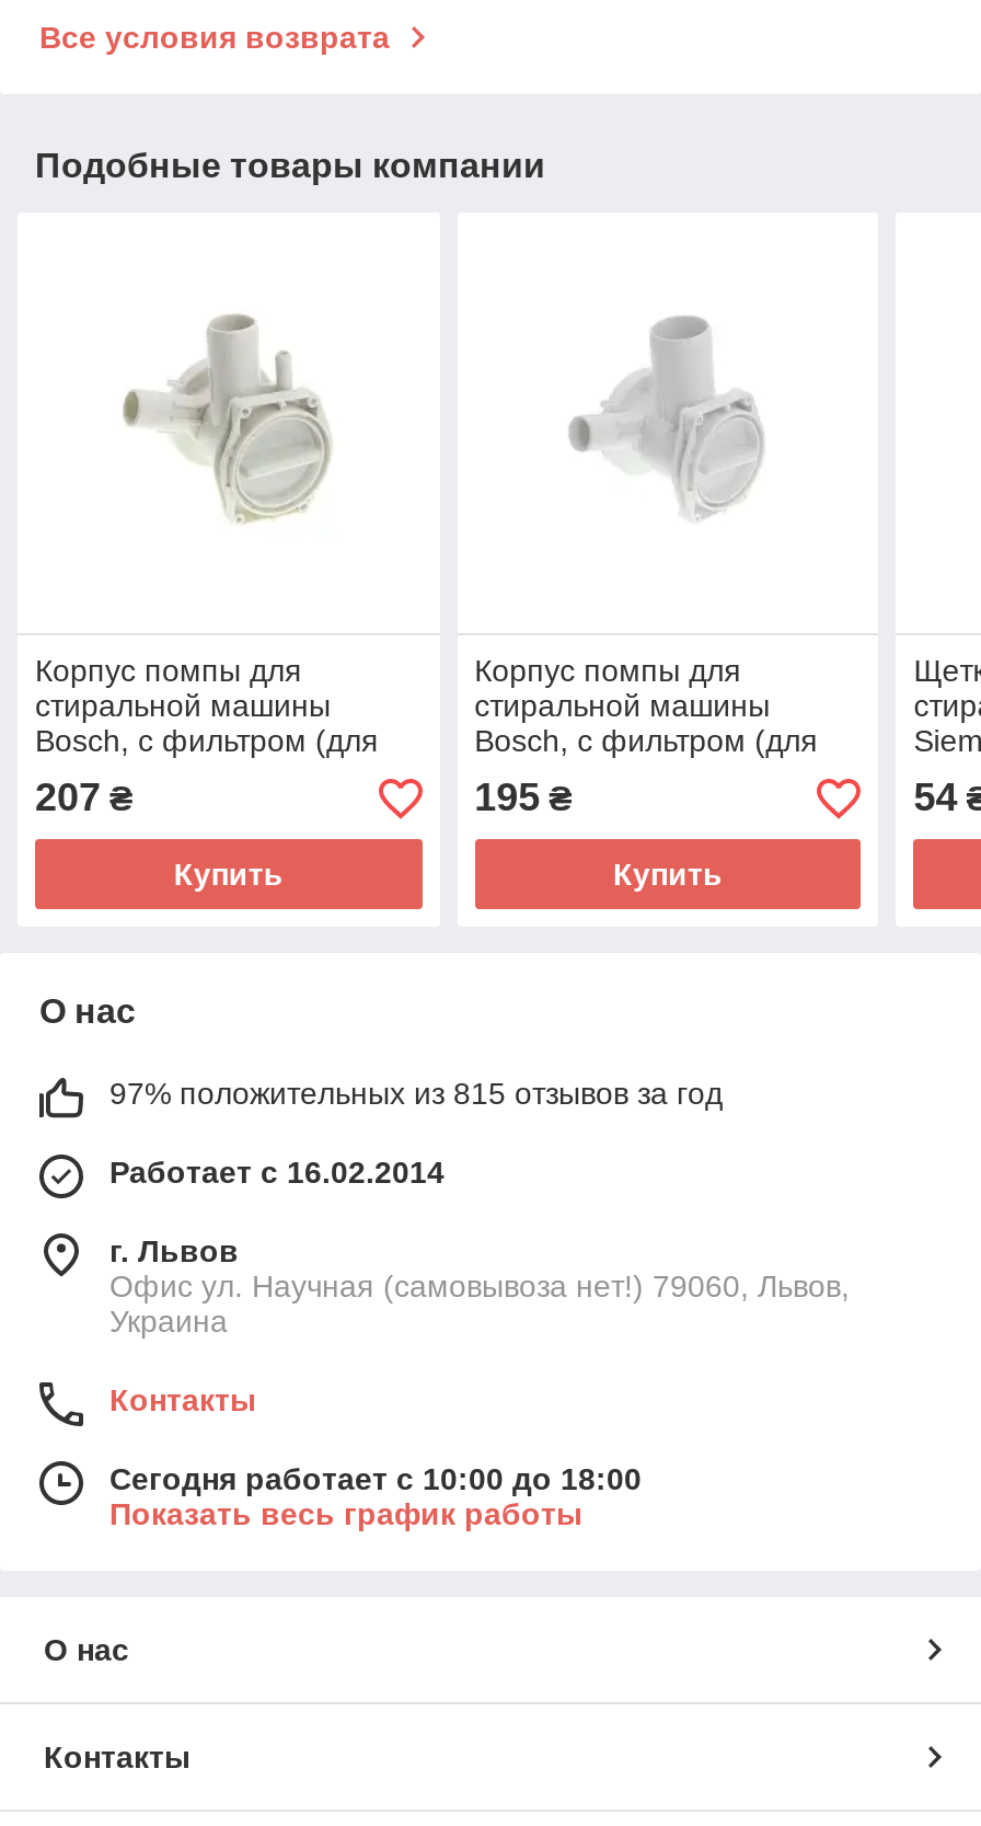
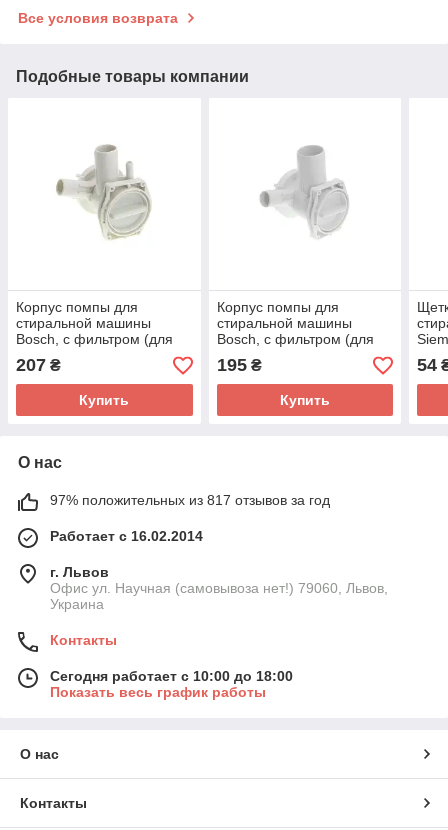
[109,1077,723,1112] 97% положительных из 815 отзывов за год -> [50,492,330,508] 97% положительных из 817 отзывов за год

